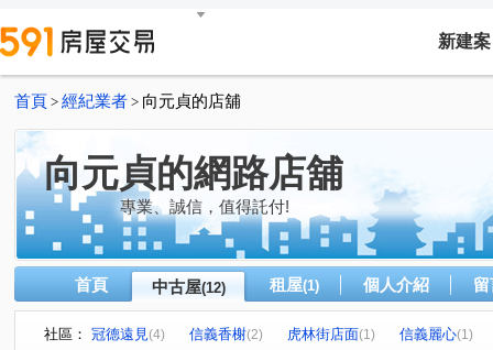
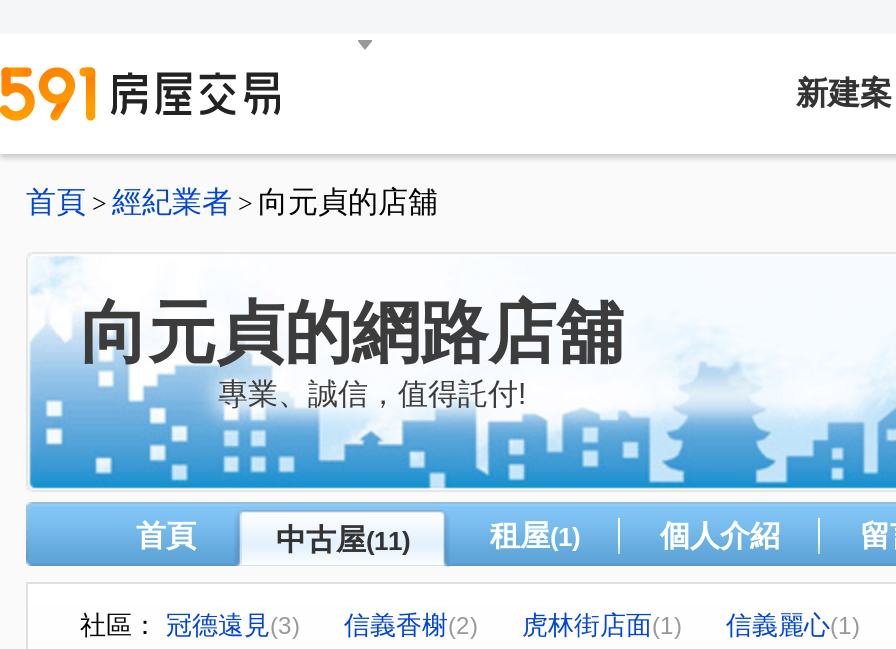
[152,277,226,296] 中古屋(12) -> [276,522,410,556] 中古屋(11)
[44,326,165,342] 社區： 冠德遠見(4) -> [80,610,300,640] 社區： 冠德遠見(3)

